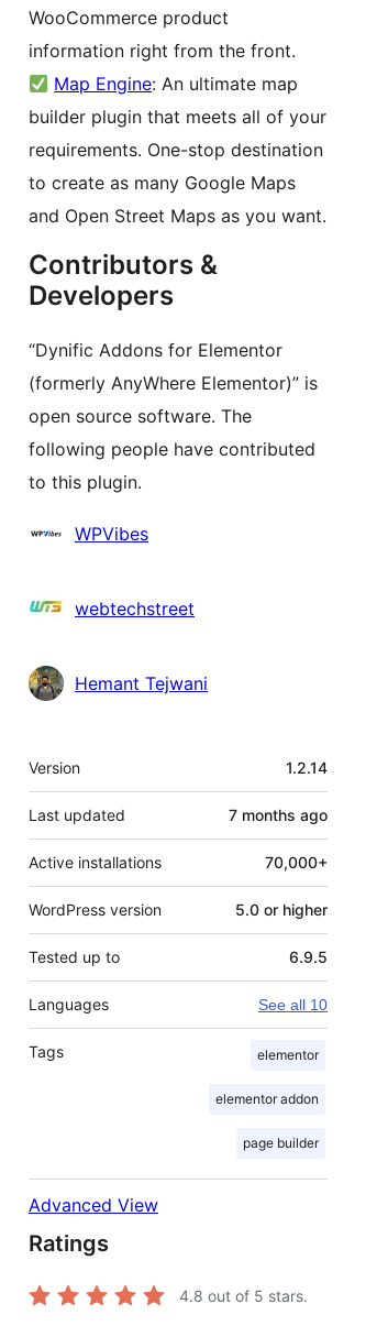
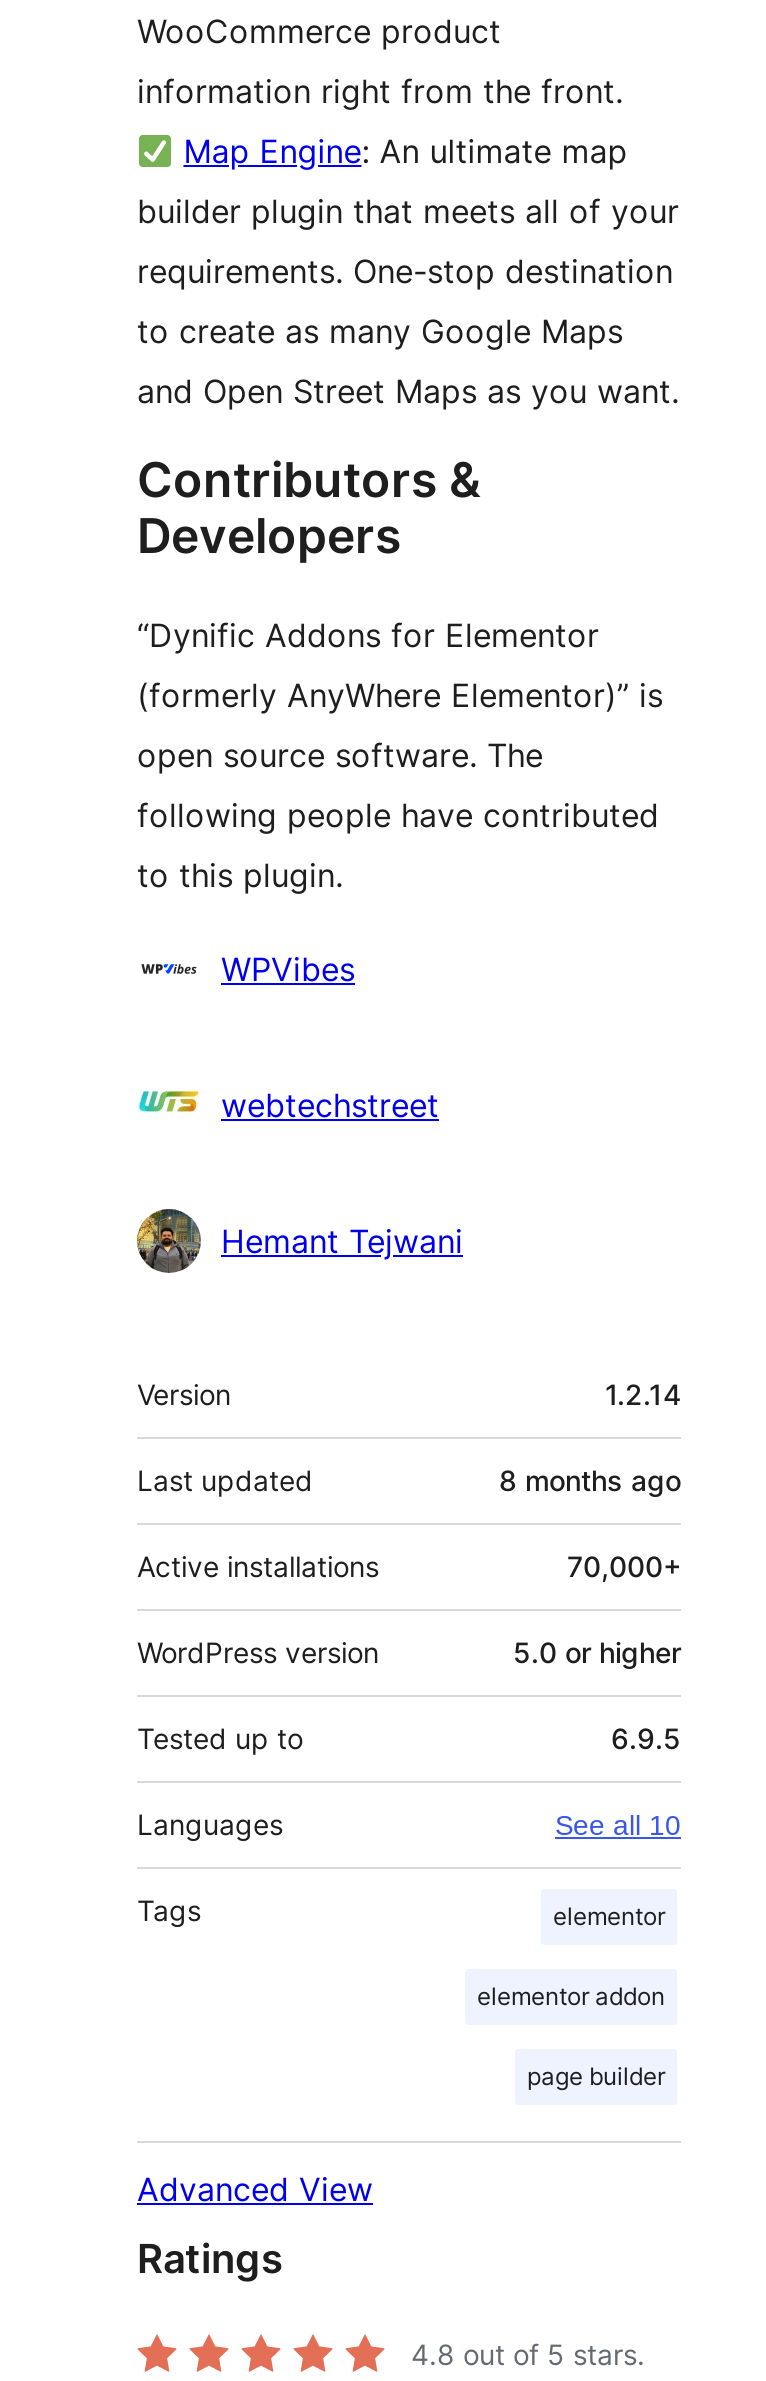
[229,806,328,824] 7 months ago -> [499,1463,681,1497] 8 months ago

